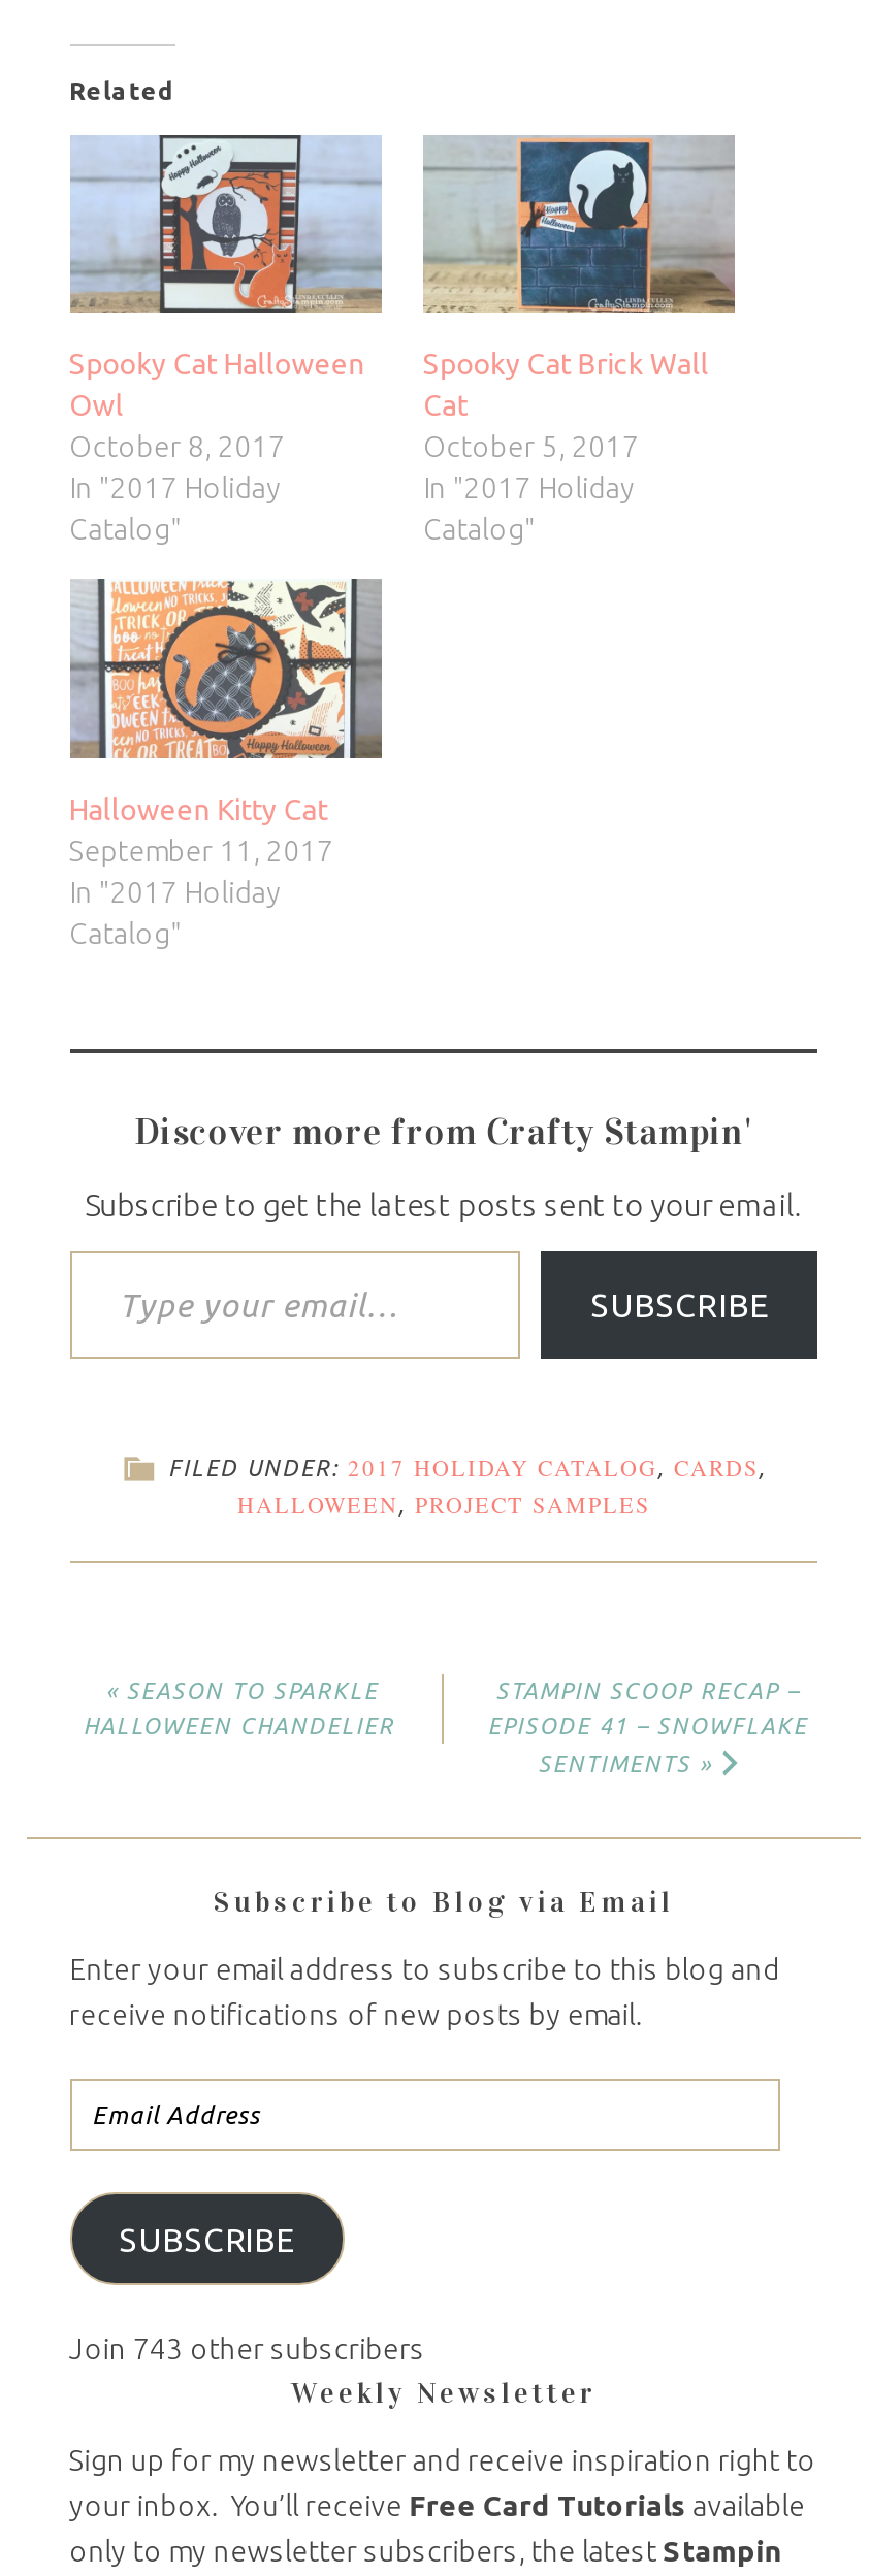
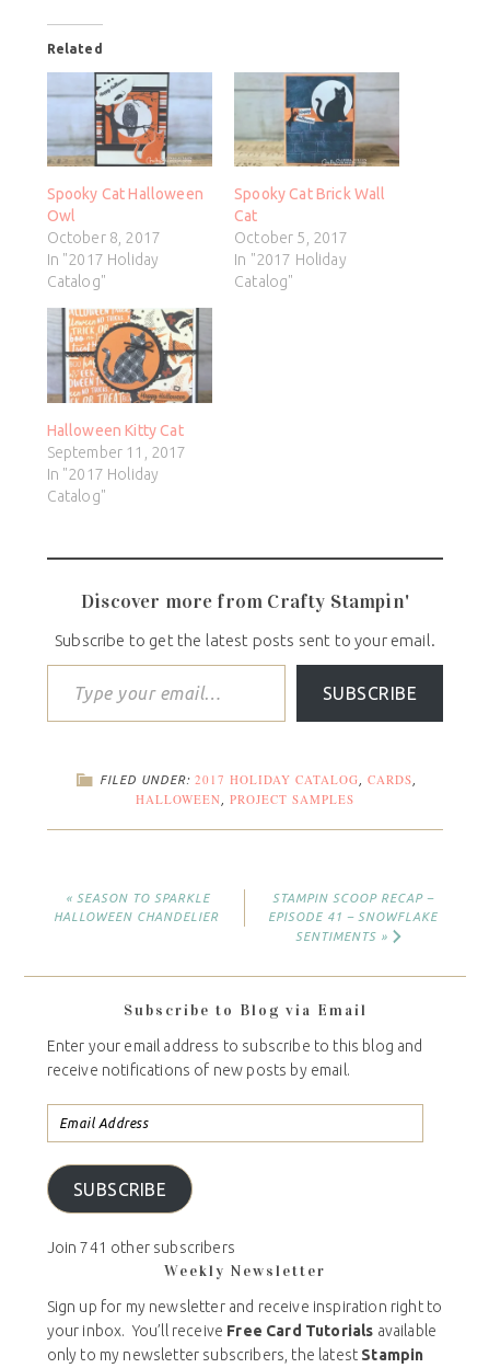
[69,2333,425,2366] Join 743 other subscribers -> [46,1239,235,1257] Join 741 other subscribers

